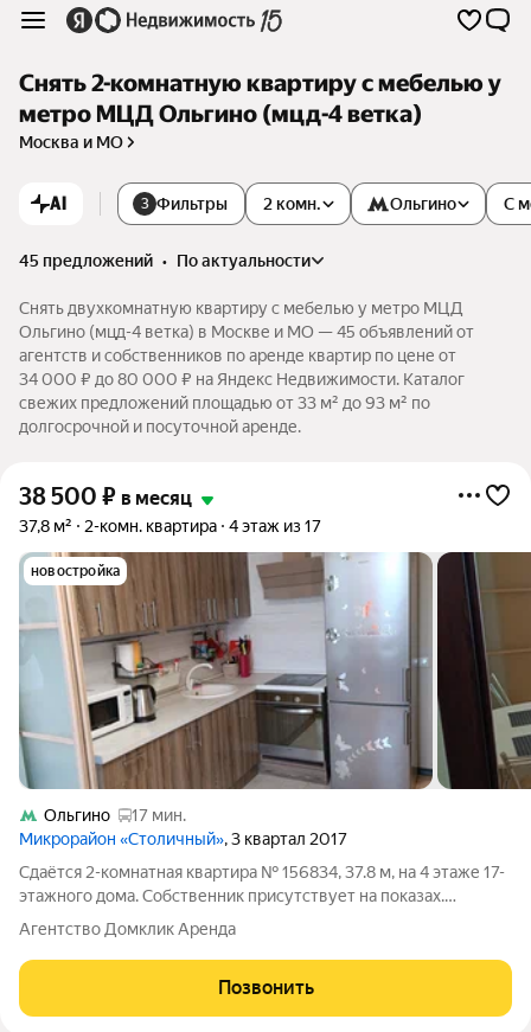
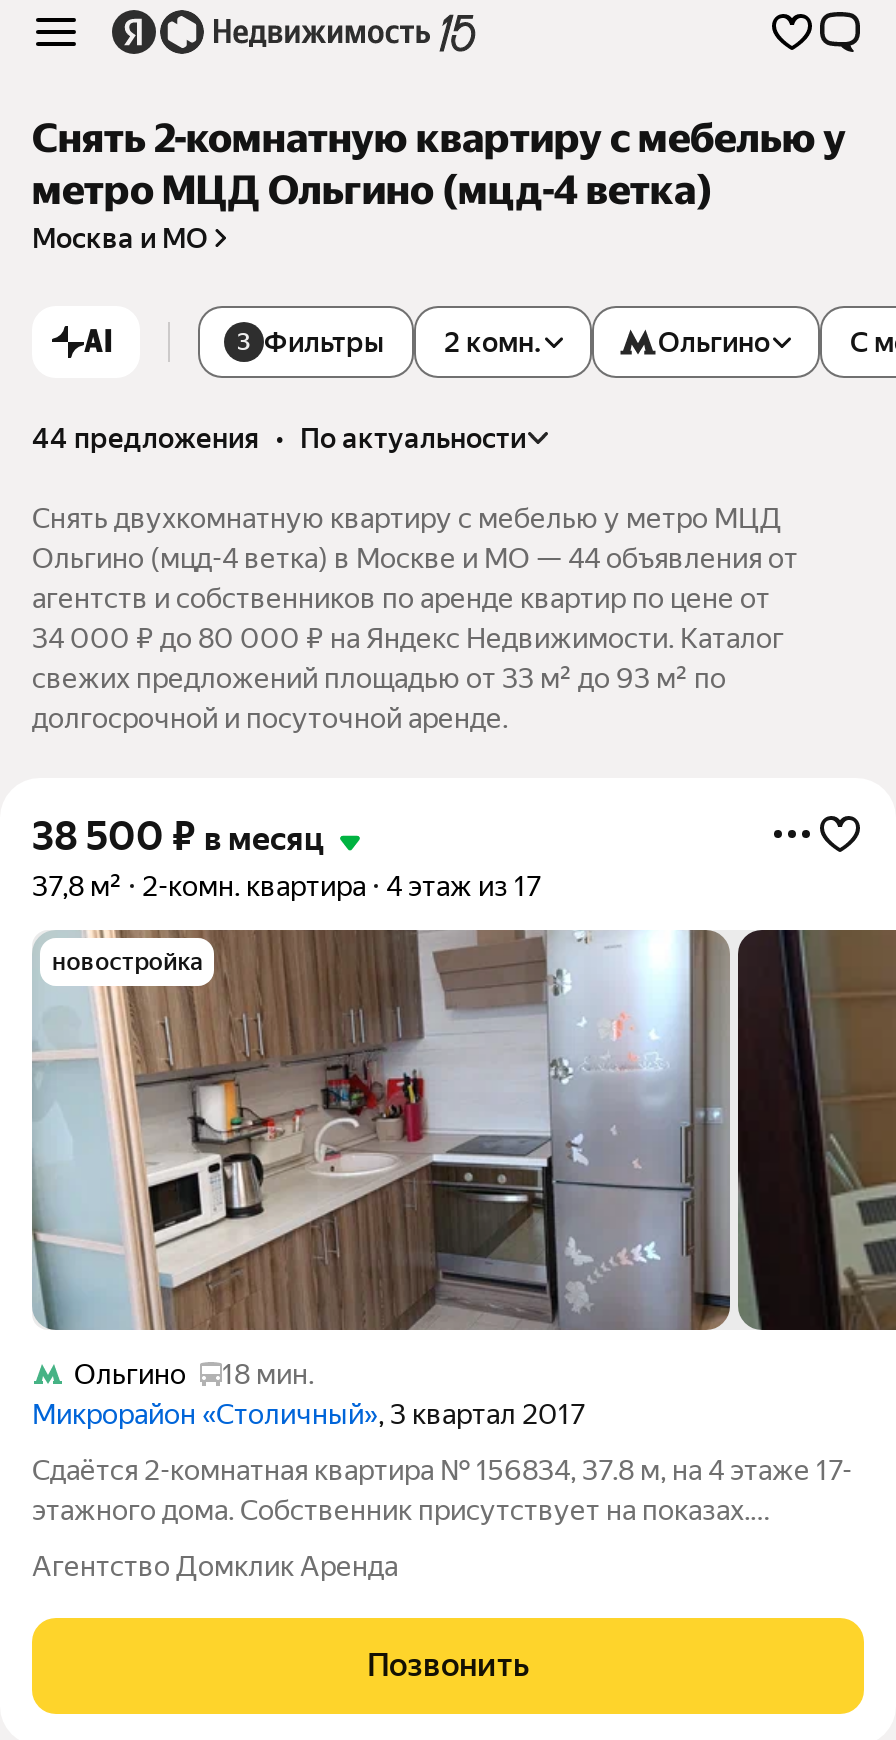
[19,251,311,270] 45 предложений • по актуальности -> [32,422,526,454] 44 предложения • по актуальности
[19,323,474,341] Ольгино (мцд-4 ветка) в Москве и МО — 45 объявлений от -> [32,542,798,574] Ольгино (мцд-4 ветка) в Москве и МО — 44 объявления от
[44,806,186,825] Ольгино 17 мин. -> [74,1358,314,1390] Ольгино 18 мин.

